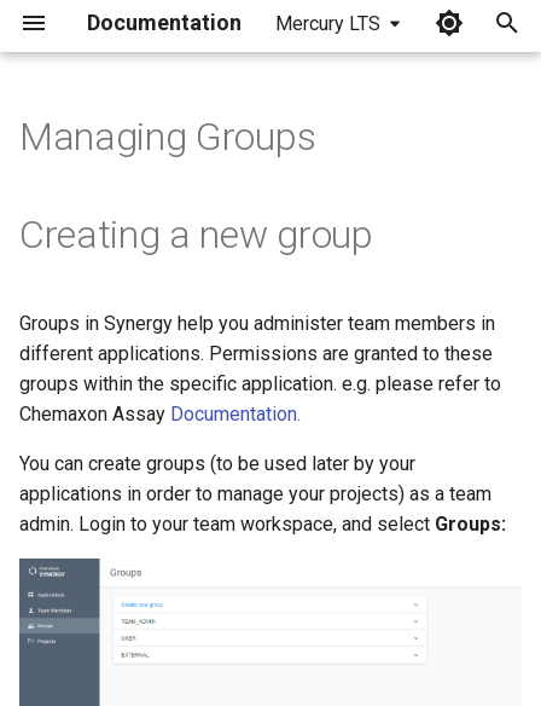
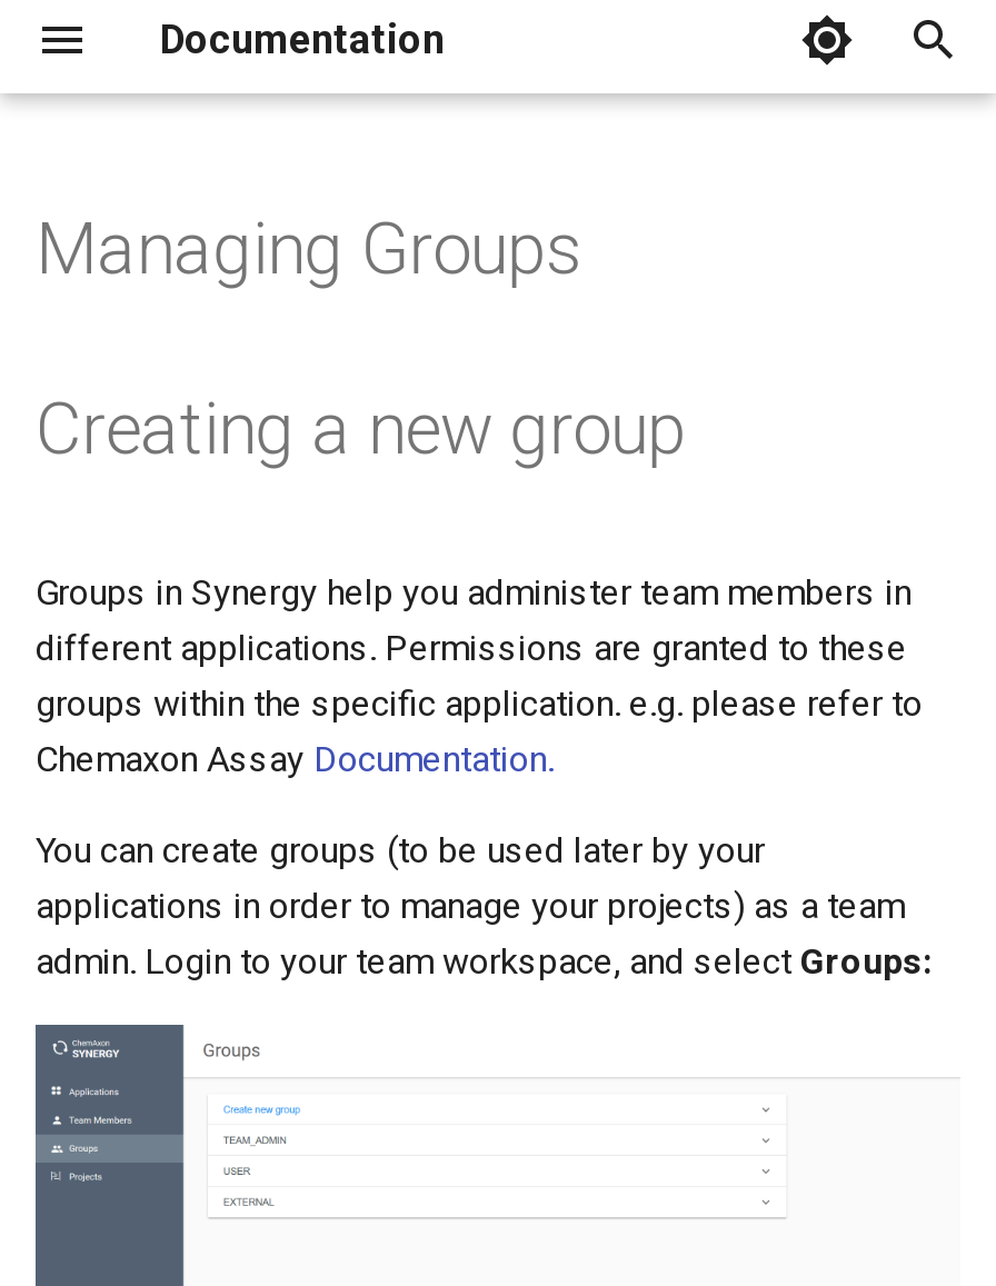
[275,12,380,35] Mercury LTS -> none

